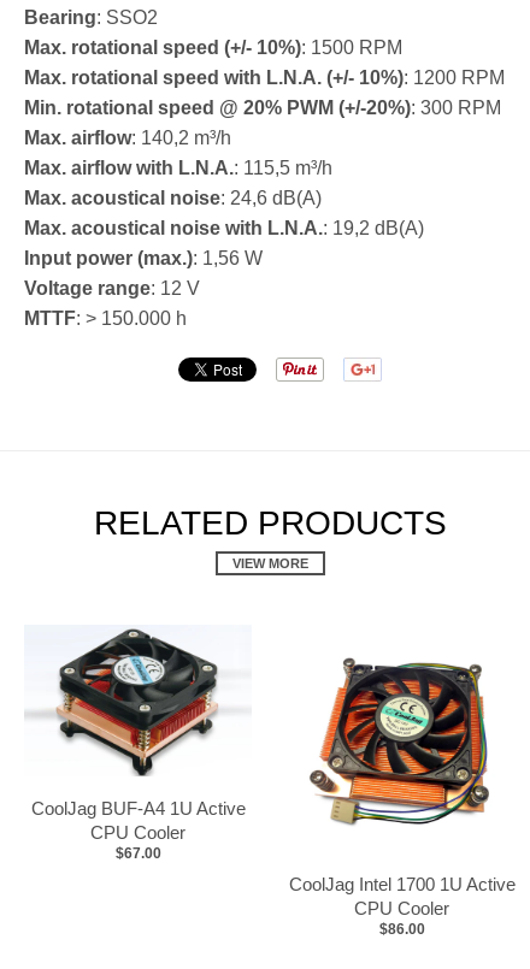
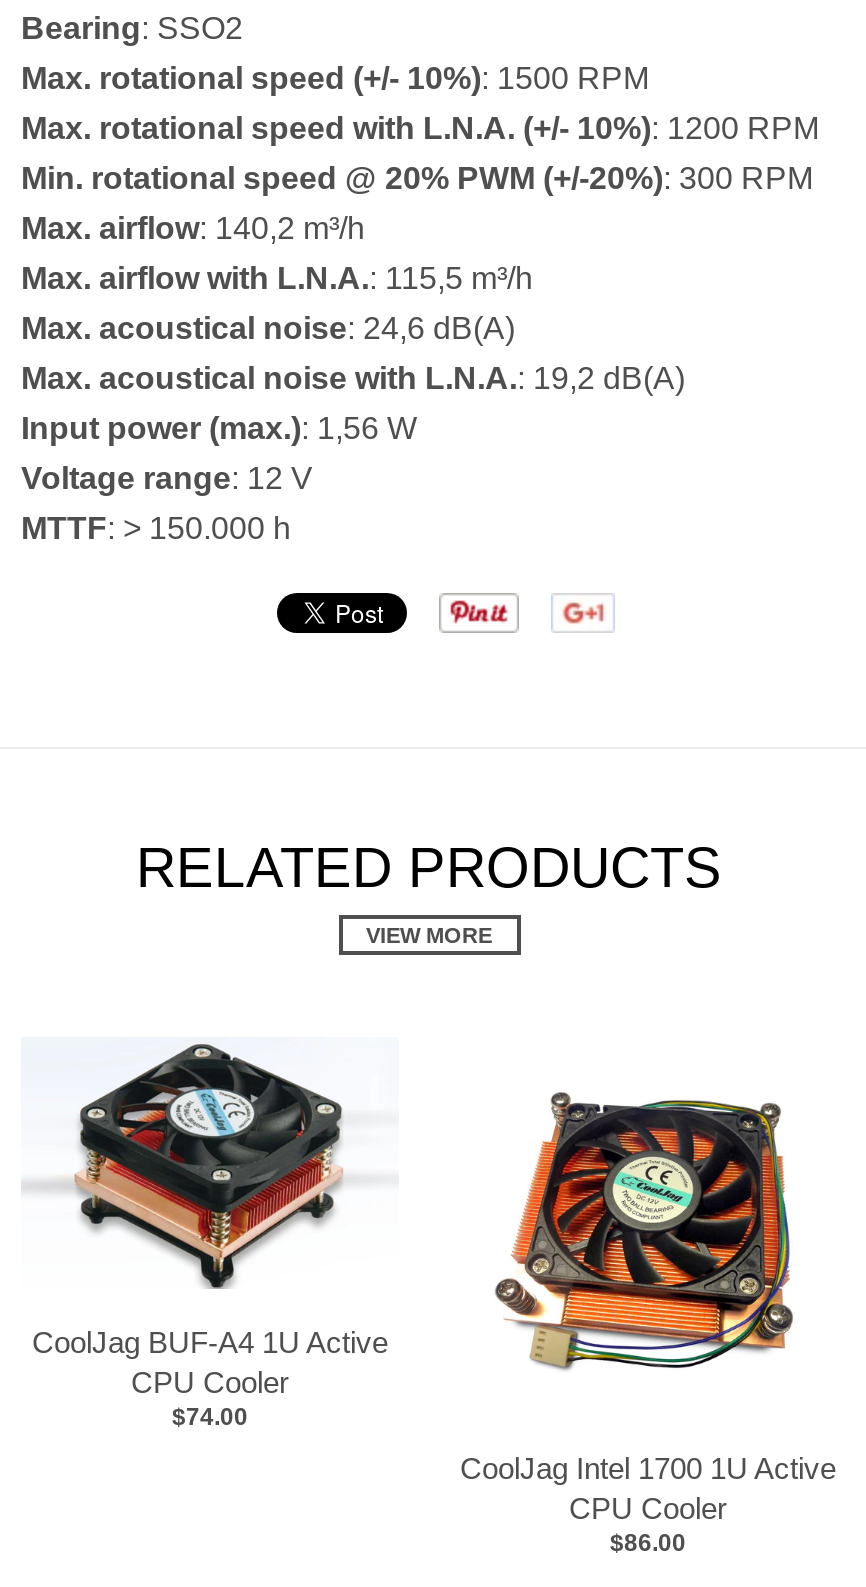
[115,845,161,862] $67.00 -> [172,1403,248,1431] $74.00

